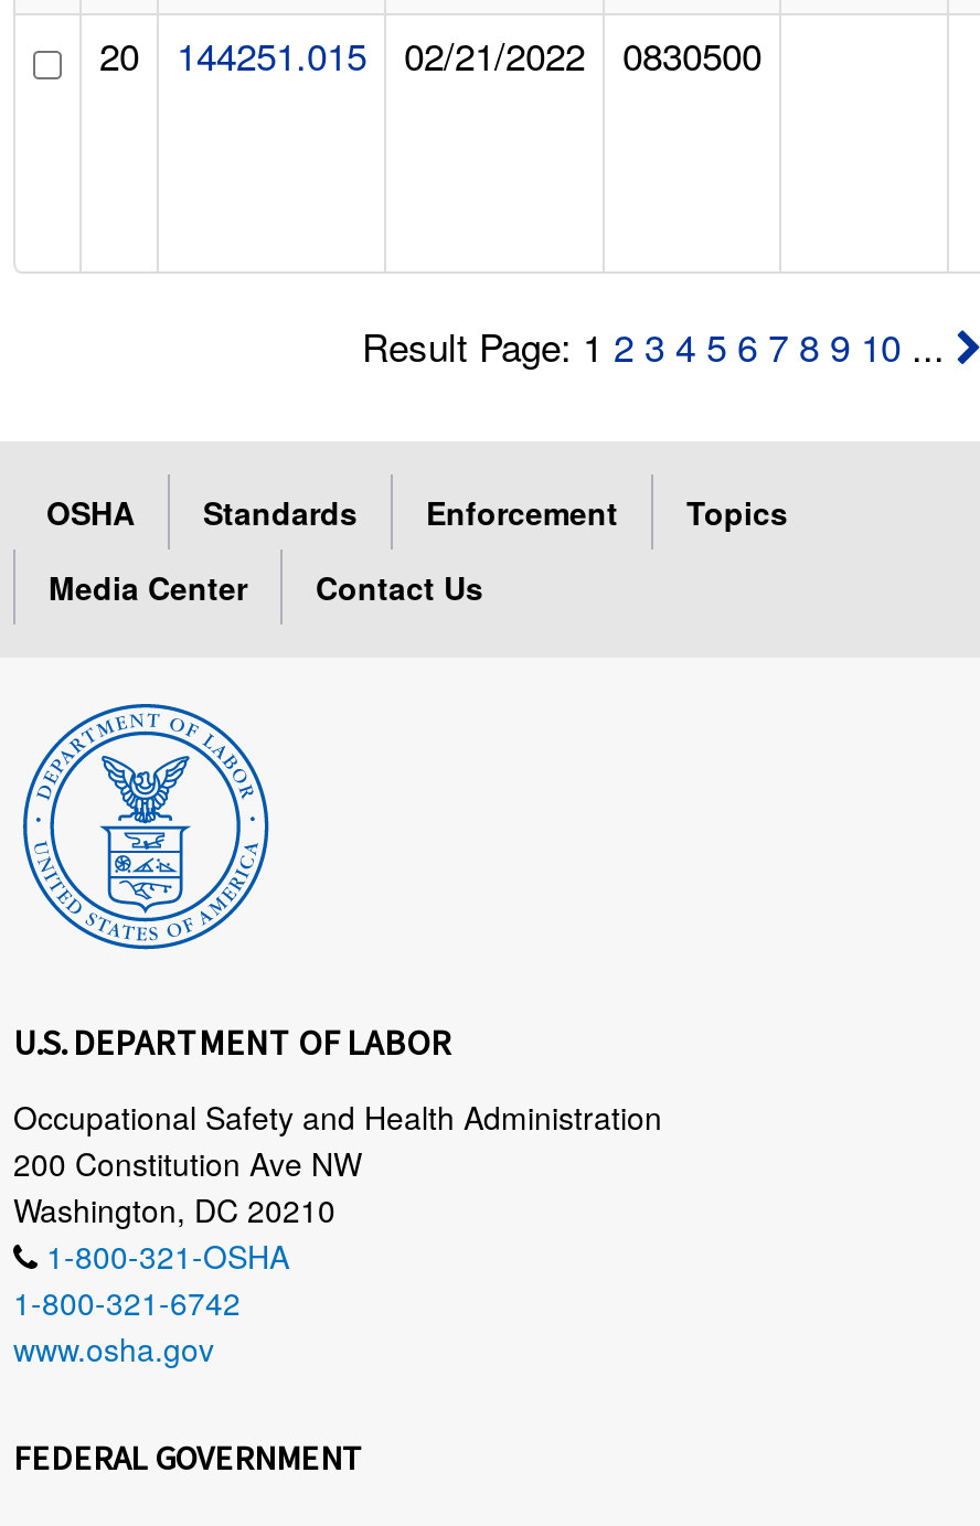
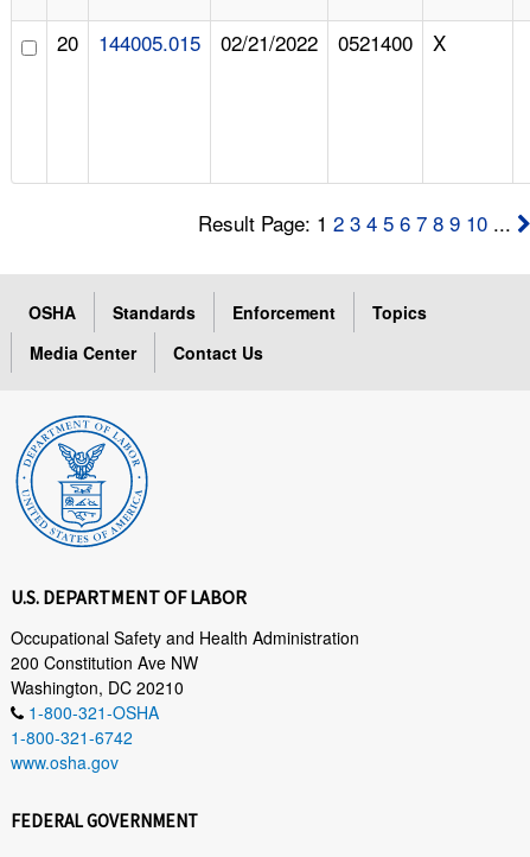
[177,26,366,81] 144251.015 -> [98,27,200,57] 144005.015
[622,26,761,81] 0830500 -> [338,27,446,57] 0521400 | X

